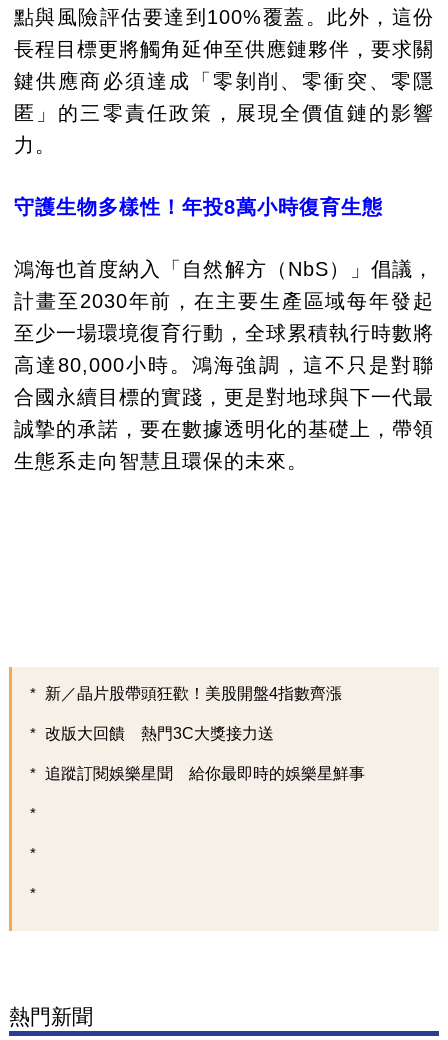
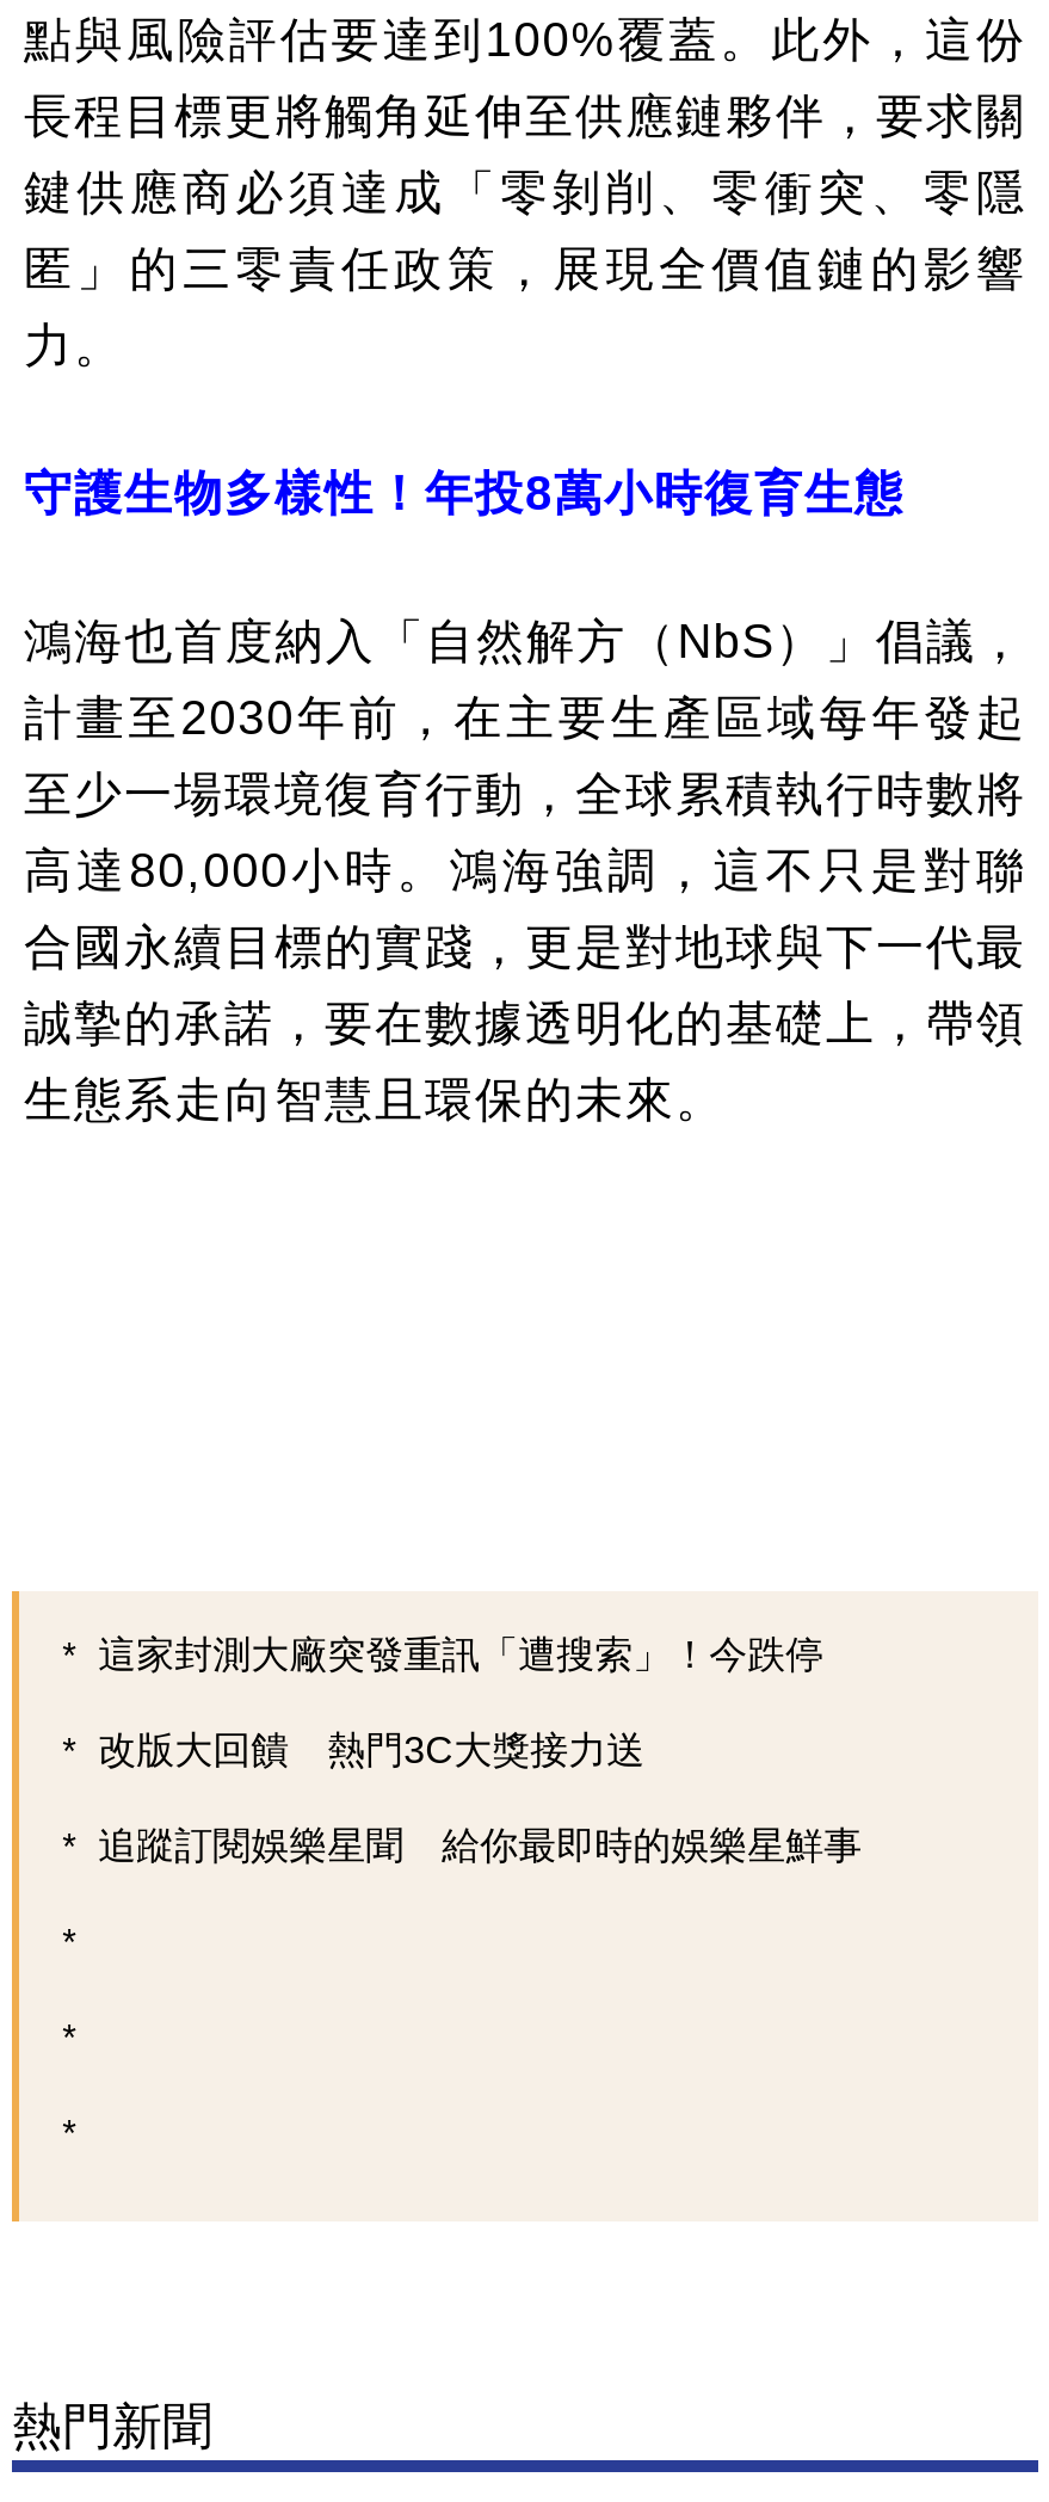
[45,685,342,702] 新／晶片股帶頭狂歡！美股開盤4指數齊漲 -> [98,1634,824,1674] 這家封測大廠突發重訊「遭搜索」！今跌停

